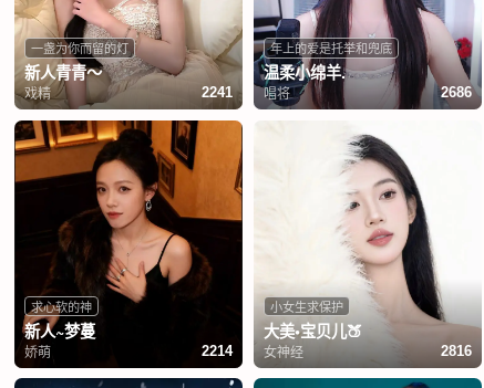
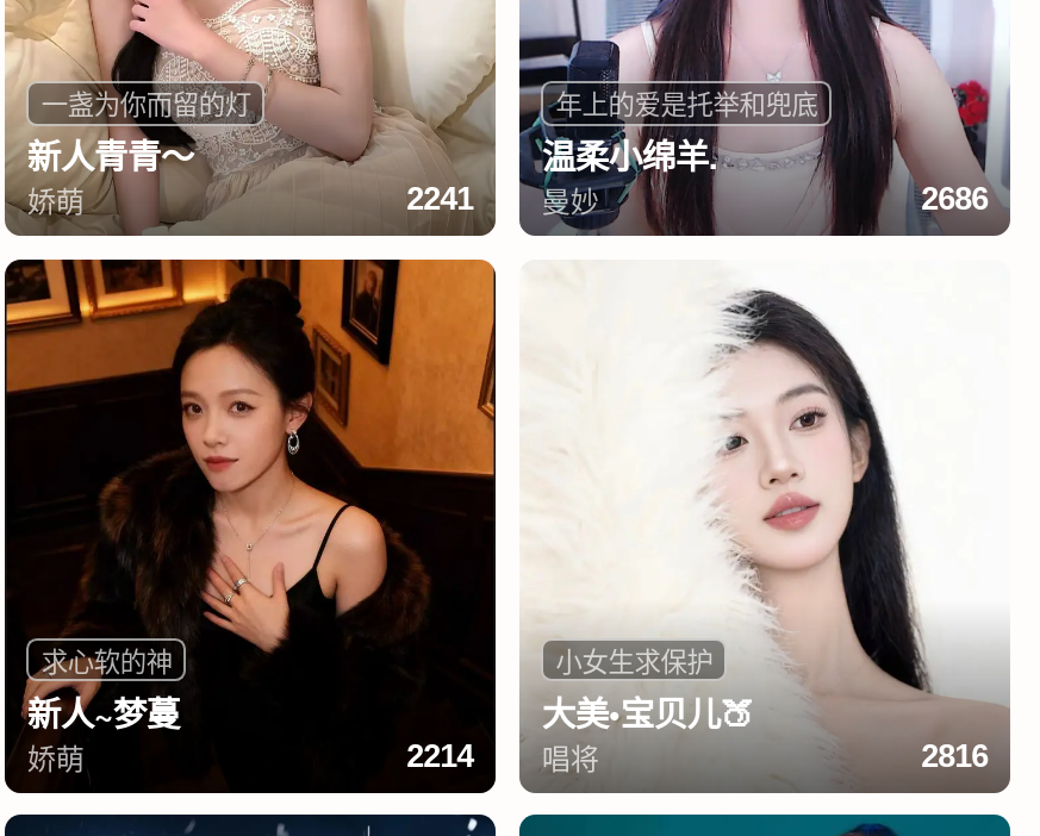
[25,83,51,101] 戏精 -> [27,178,84,219] 娇萌
moved [264,83,291,101] -> [542,735,599,776]: 唱将
none -> [542,178,599,219] 曼妙
[264,341,304,360] 女神经 -> none

